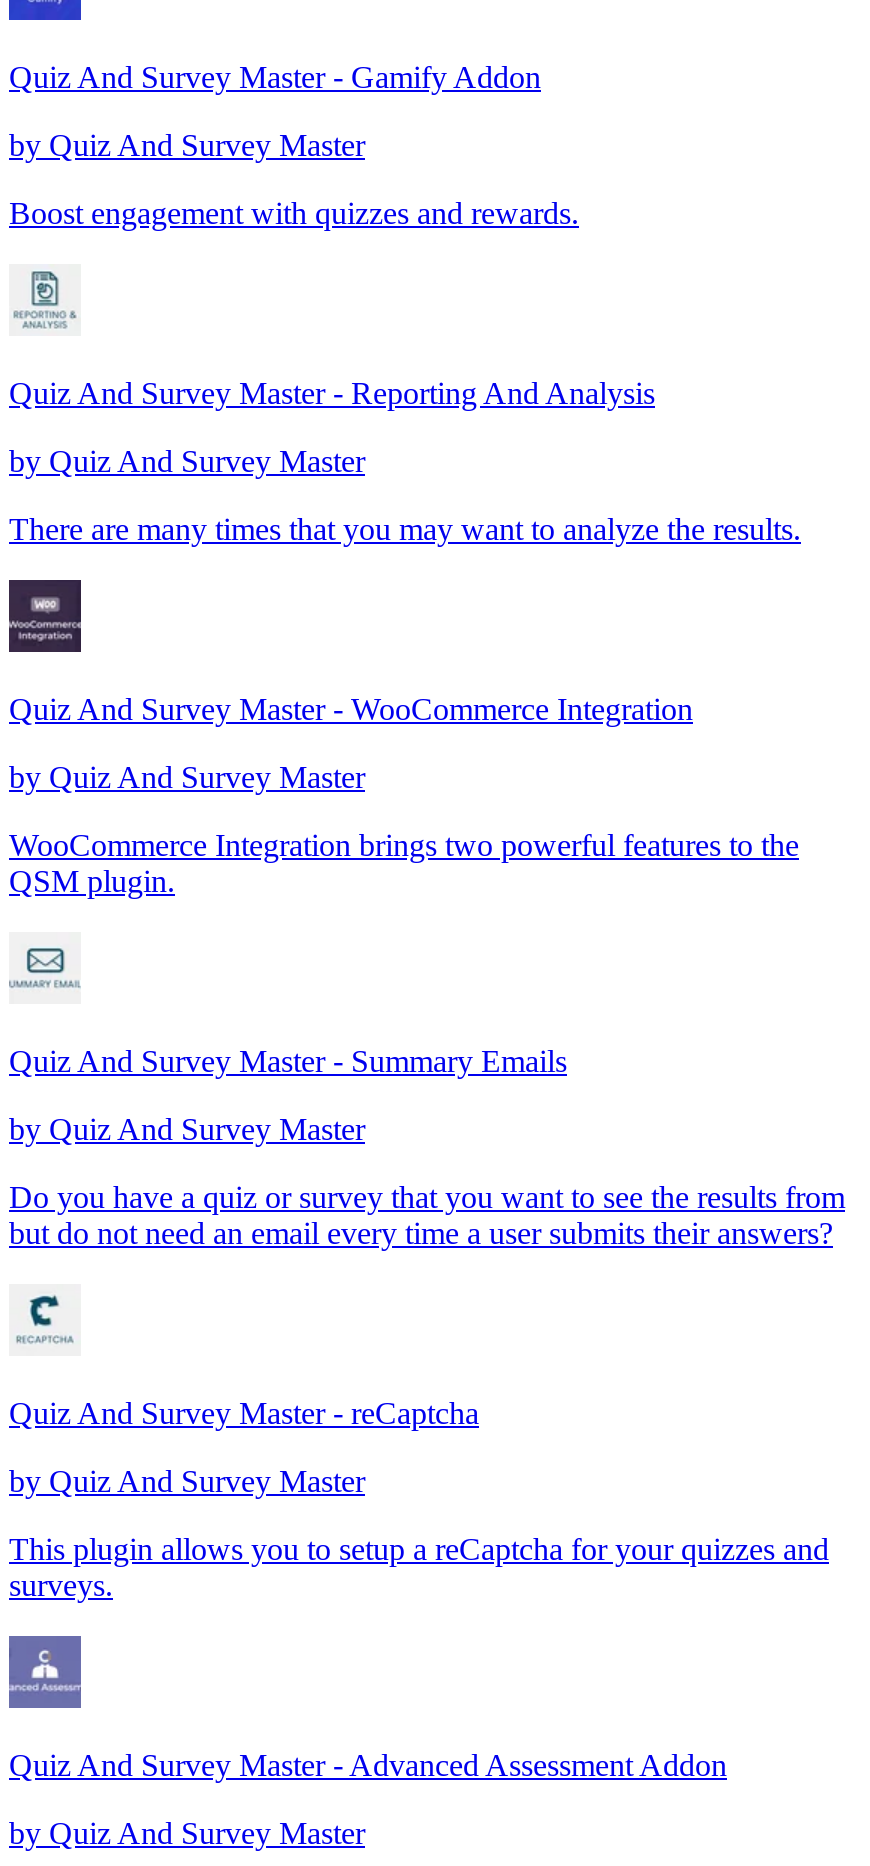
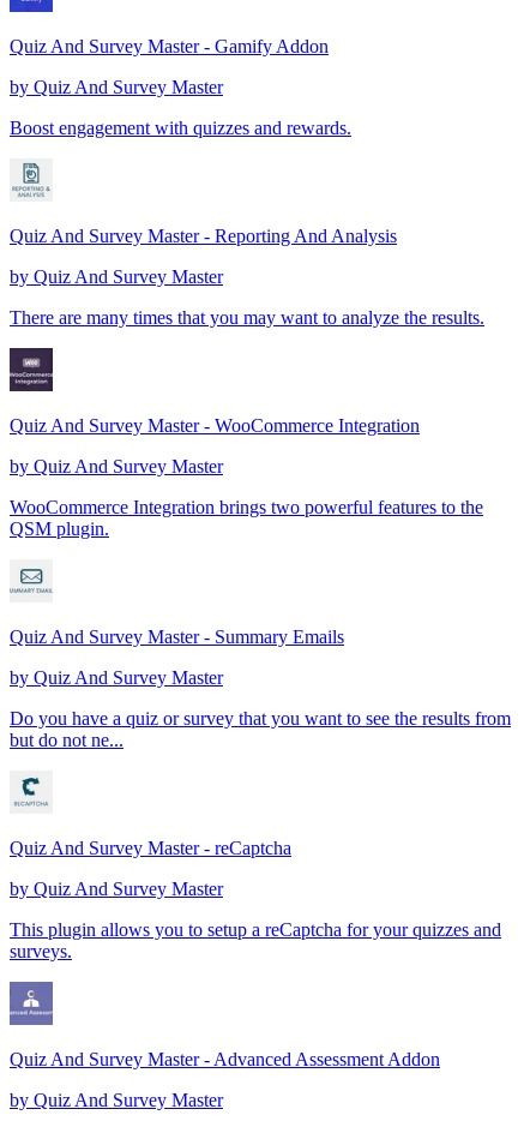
[9,1215,833,1249] but do not need an email every time a user submits their answers? -> [10,729,124,750] but do not ne...

